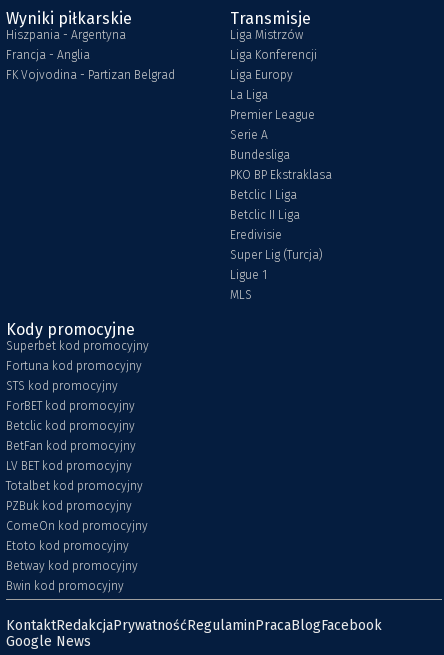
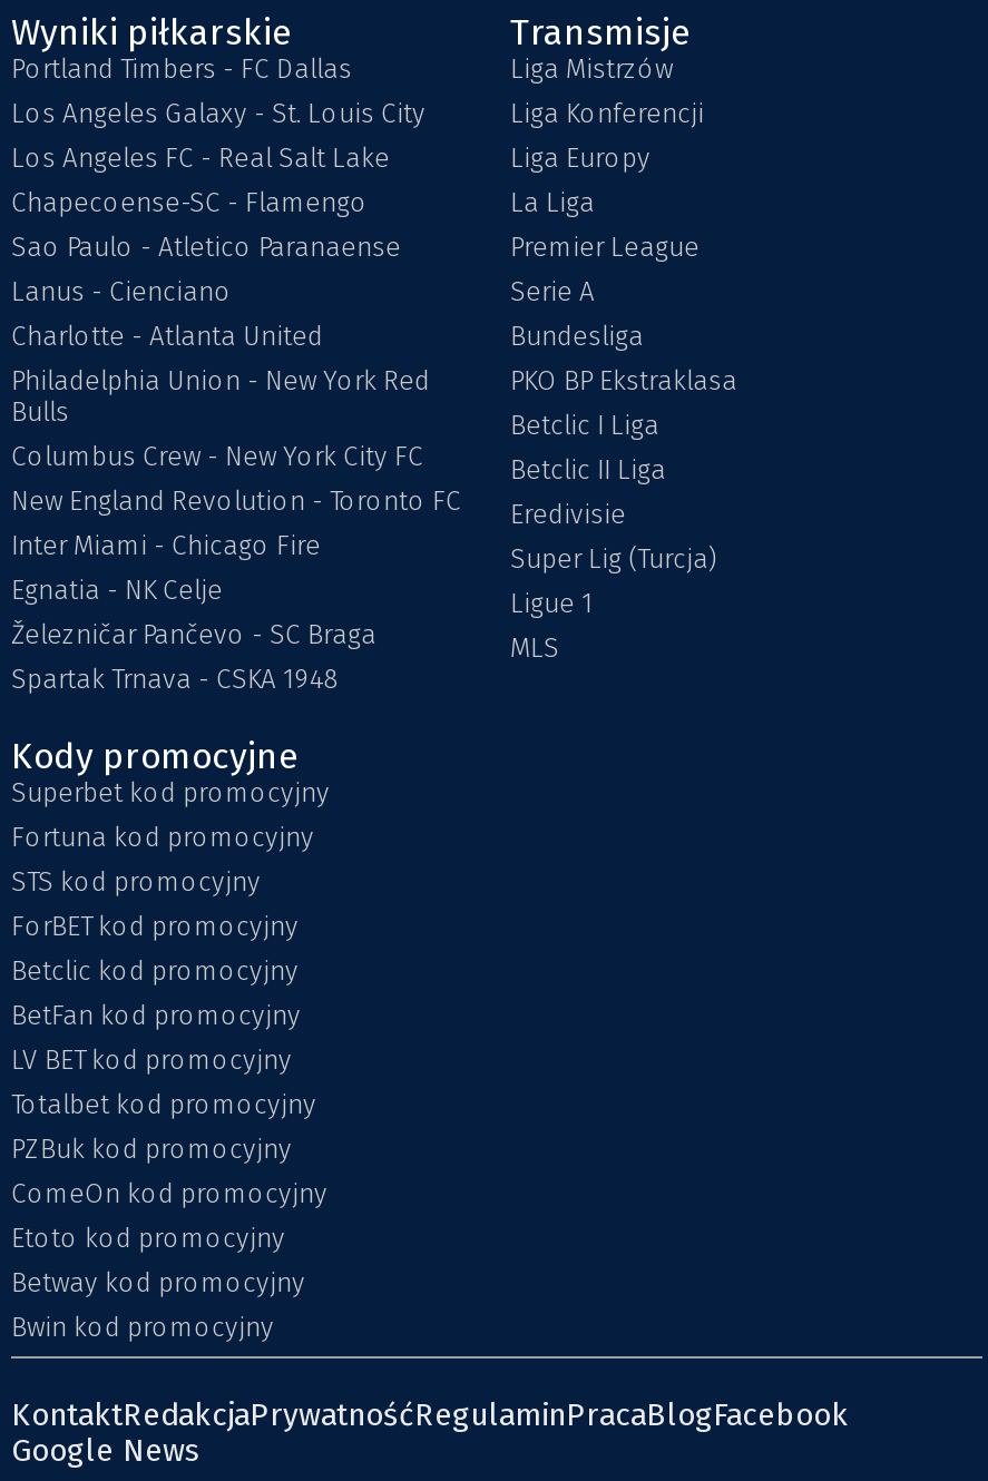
[6,28,175,82] Hiszpania - Argentyna | Francja - Anglia | FK Vojvodina - Partizan Belgrad -> [11,53,461,695] Portland Timbers - FC Dallas | Los Angeles Galaxy - St. Louis City | Los Angeles FC - Real Salt Lake | Chapecoense-SC - Flamengo | Sao Paulo - Atletico Paranaense | Lanus - Cienciano | Charlotte - Atlanta United | Philadelphia Union - New York Red | Bulls | Columbus Crew - New York City FC | New England Revolution - Toronto FC | Inter Miami - Chicago Fire | Egnatia - NK Celje | Železničar Pančevo - SC Braga | Spartak Trnava - CSKA 1948

